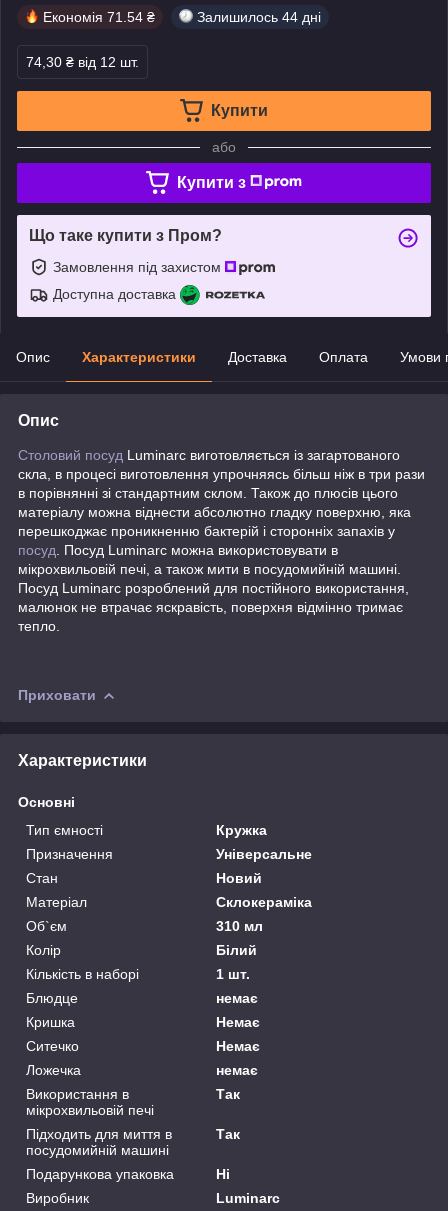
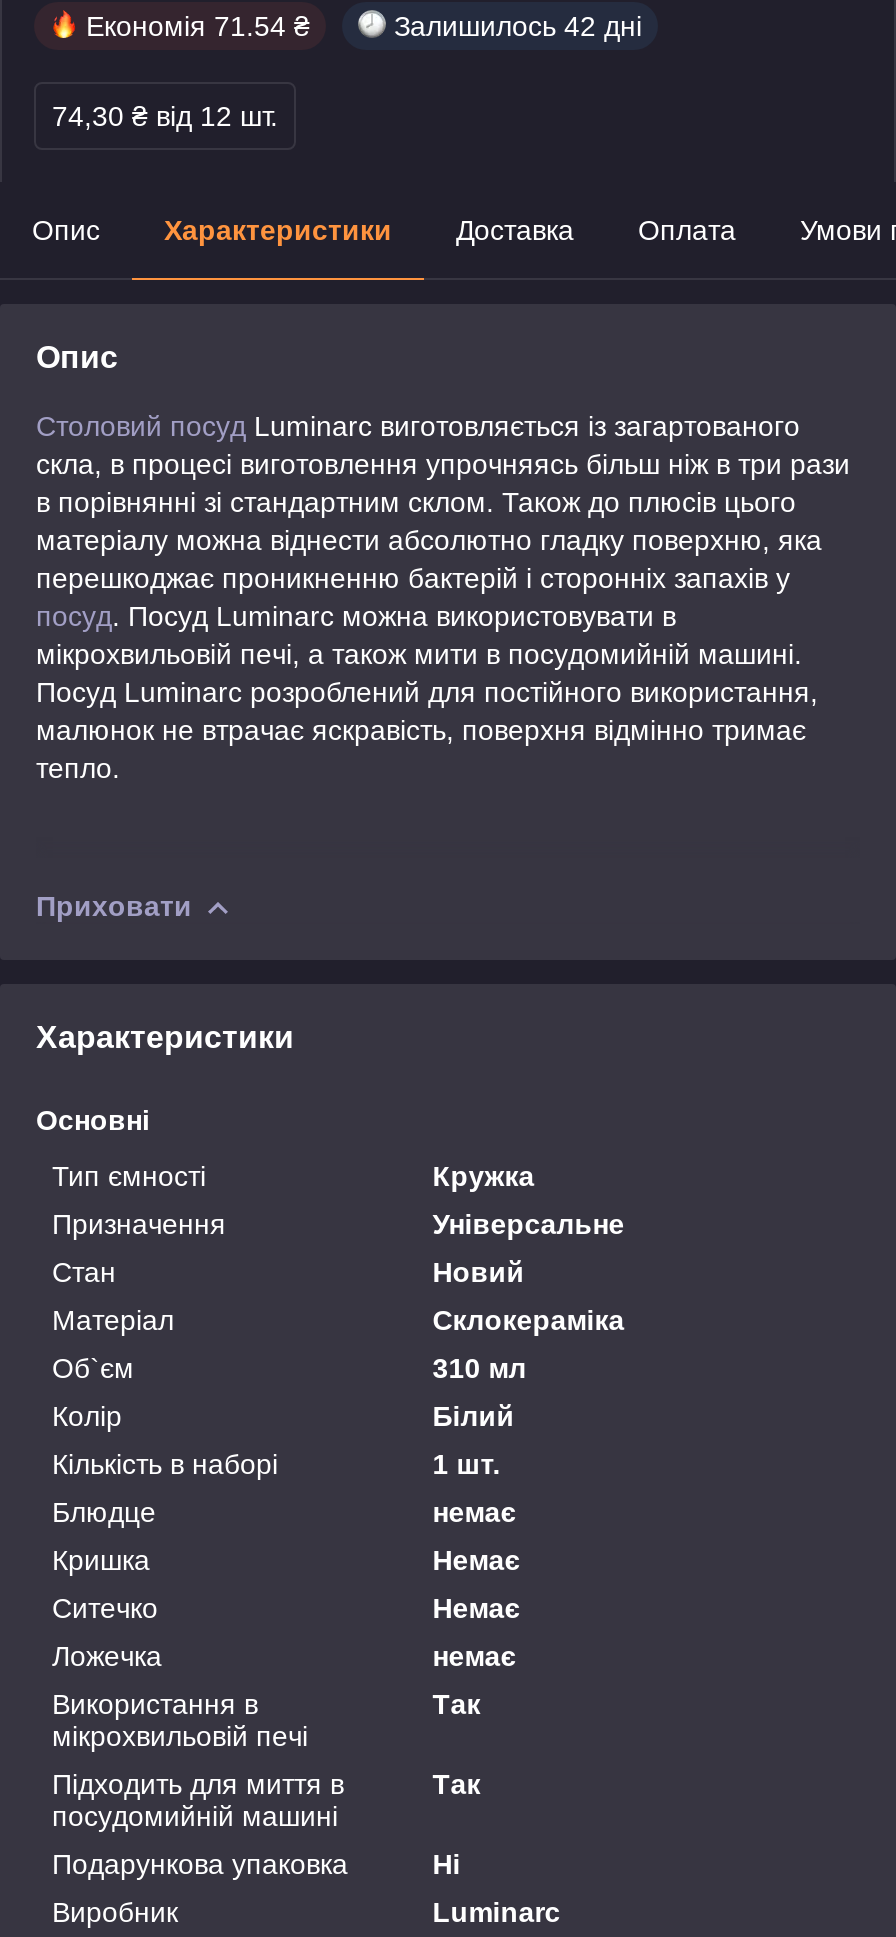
[197,9,321,25] Залишилось 44 дні -> [394,10,642,42] Залишилось 42 дні
[16,102,432,318] [image] | Купити | або | Купити з | Що таке купити з Пром? | Замовлення під захистом | Доступна доставка -> none

